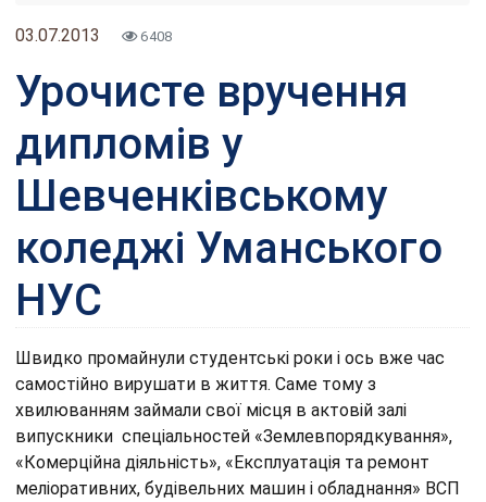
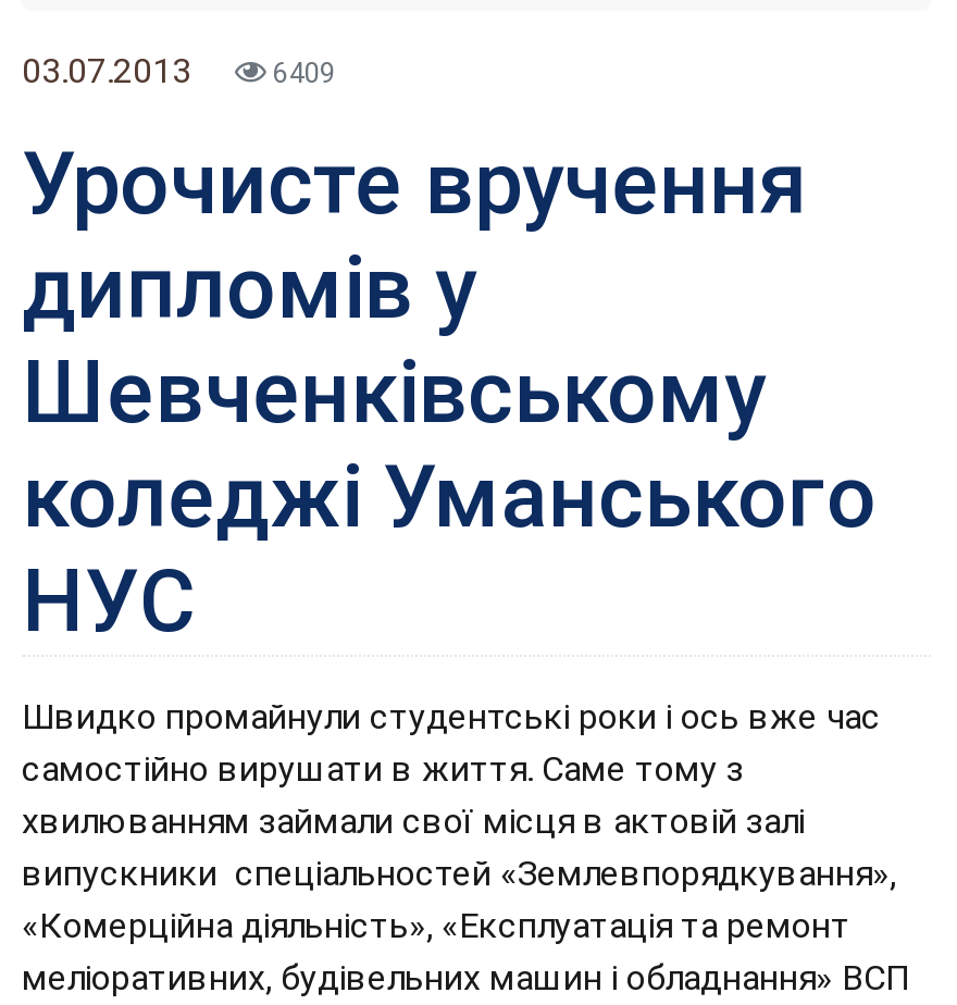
[15,25,173,46] 03.07.2013 6408 -> [22,50,335,91] 03.07.2013 6409

